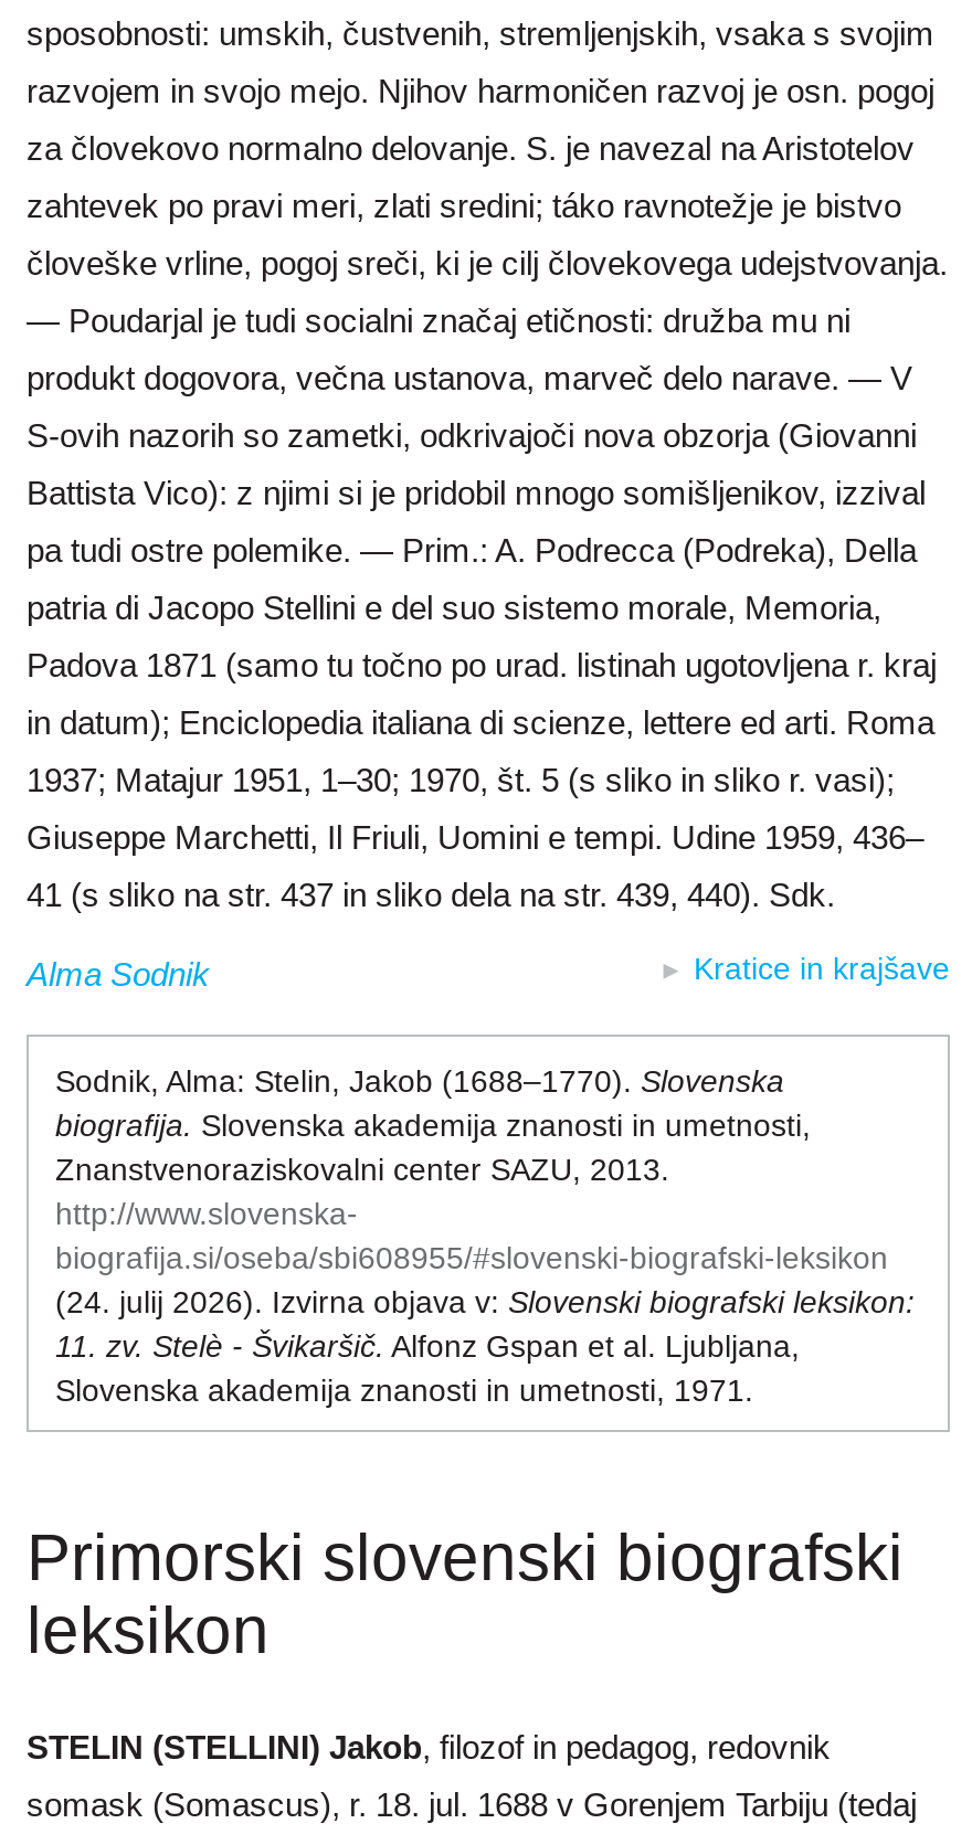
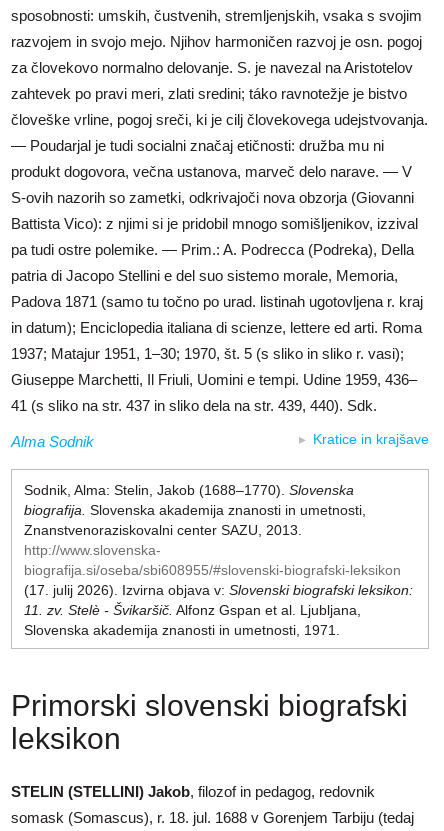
[55,1284,915,1319] (24. julij 2026). Izvirna objava v: Slovenski biografski leksikon: -> [24,582,413,598] (17. julij 2026). Izvirna objava v: Slovenski biografski leksikon:

